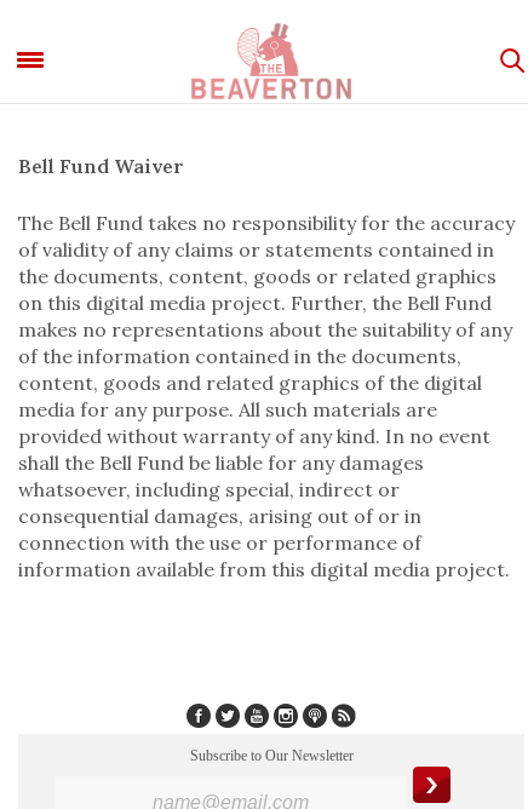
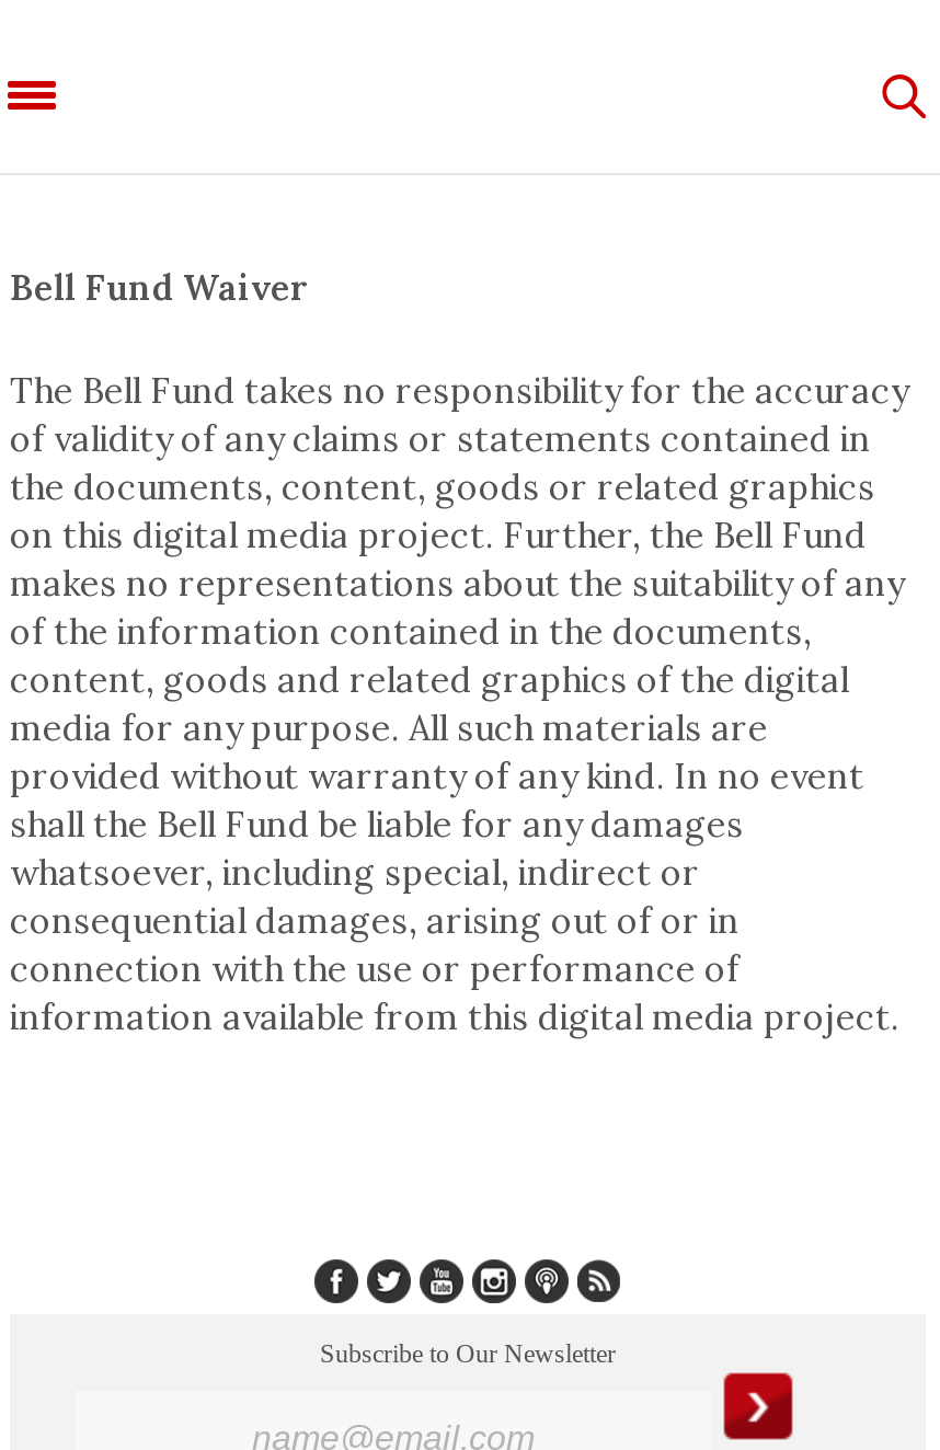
[190,22,352,101] [image] -> none

